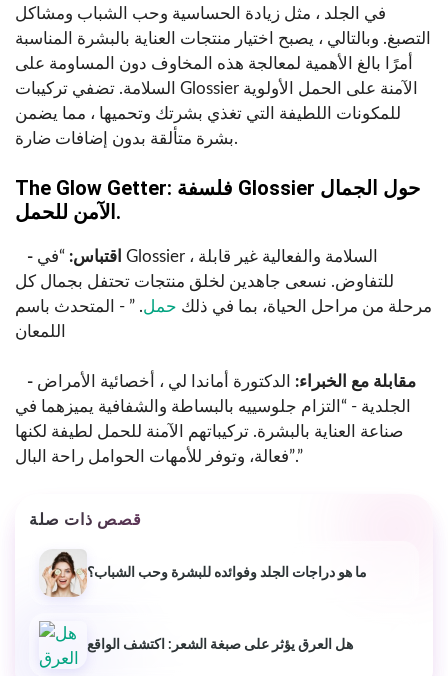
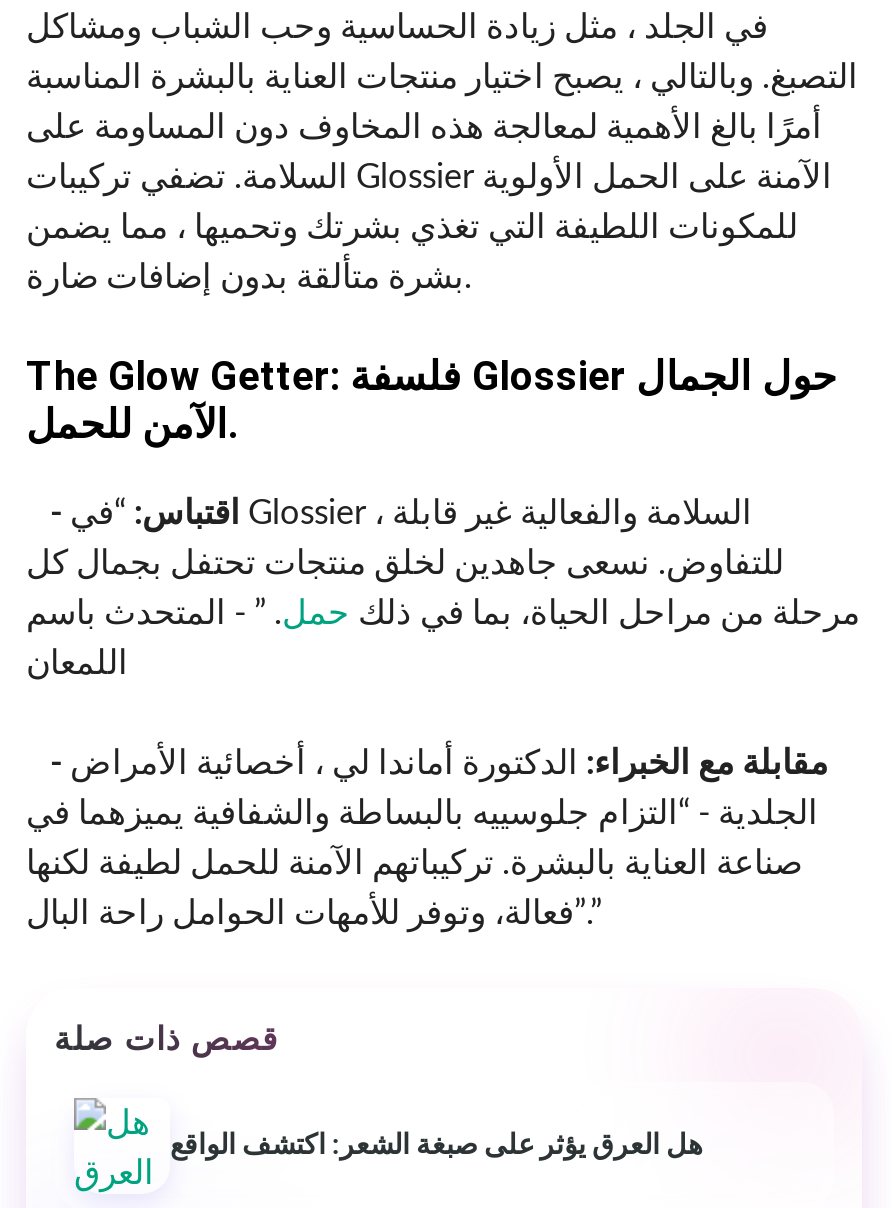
[41,550,367,598] [image] | ما هو دراجات الجلد وفوائده للبشرة وحب الشباب؟ -> none

